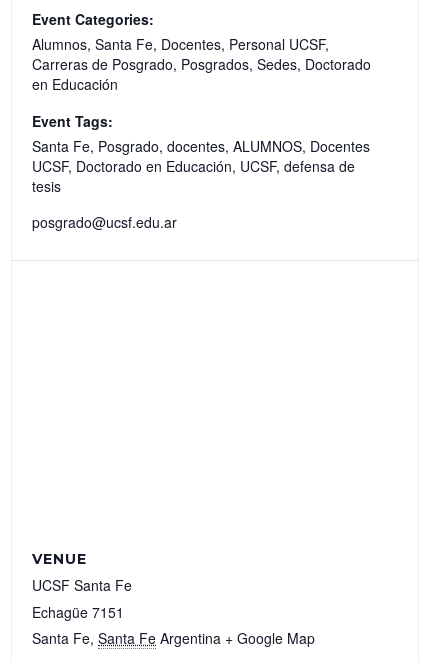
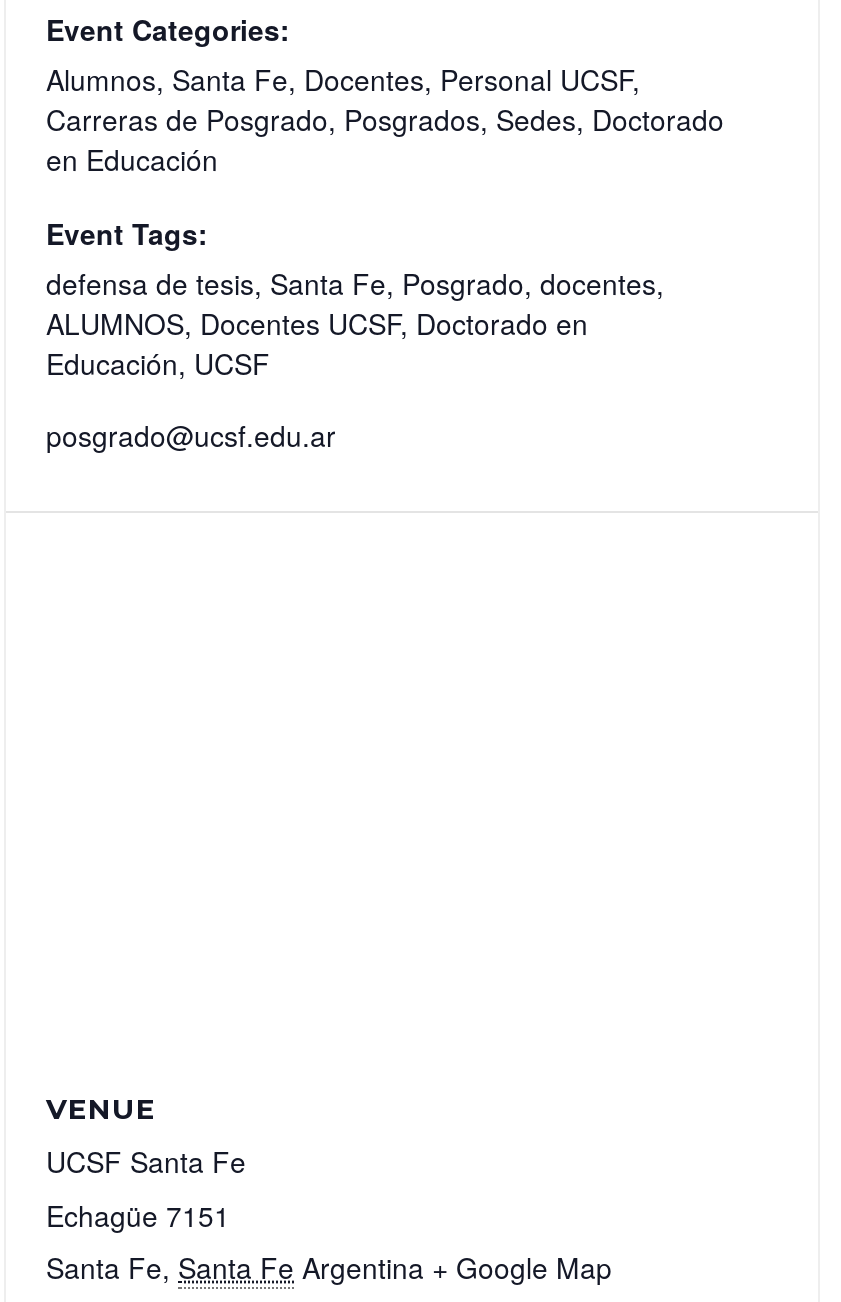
[32,136,370,196] Santa Fe, Posgrado, docentes, ALUMNOS, Docentes | UCSF, Doctorado en Educación, UCSF, defensa de | tesis -> [46,263,664,383] defensa de tesis, Santa Fe, Posgrado, docentes, | ALUMNOS, Docentes UCSF, Doctorado en | Educación, UCSF

